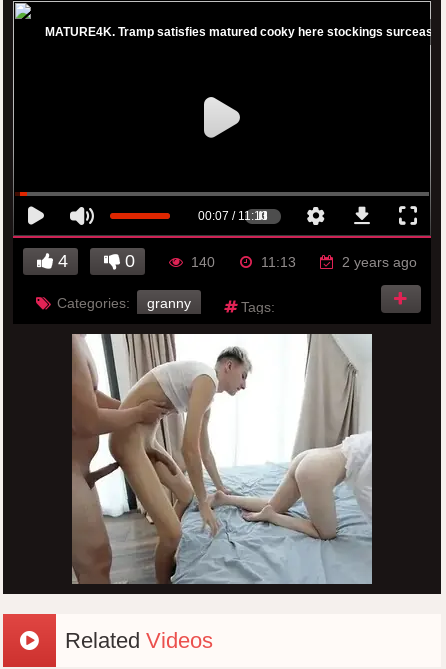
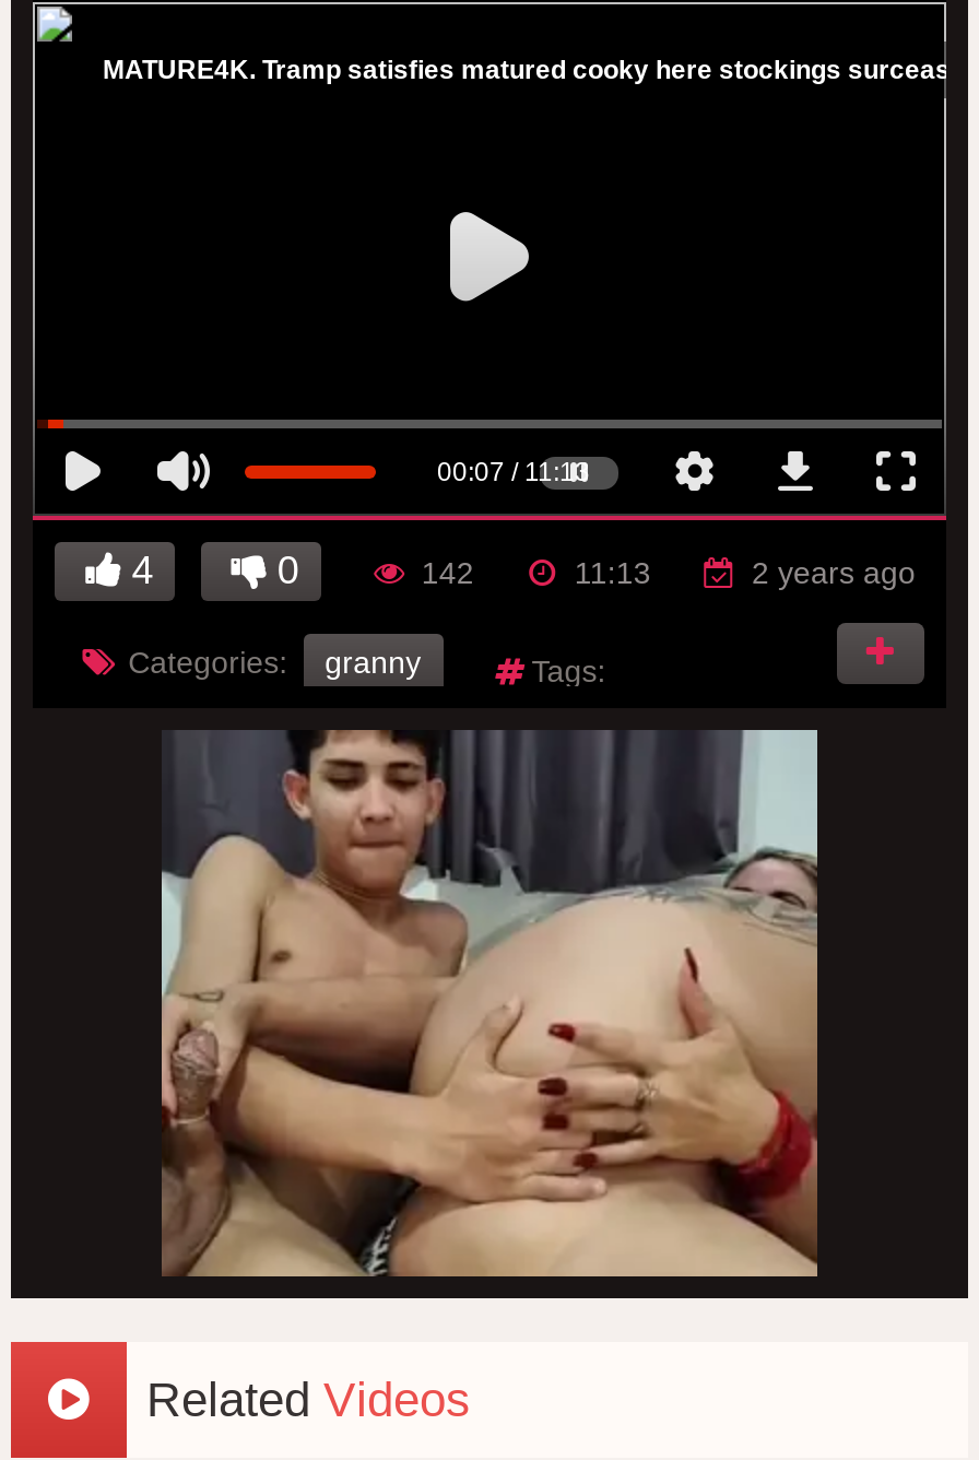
[191,254,215,270] 140 -> [422,554,474,589] 142
[72,333,373,584] [image] -> [160,730,819,1276] [image]

